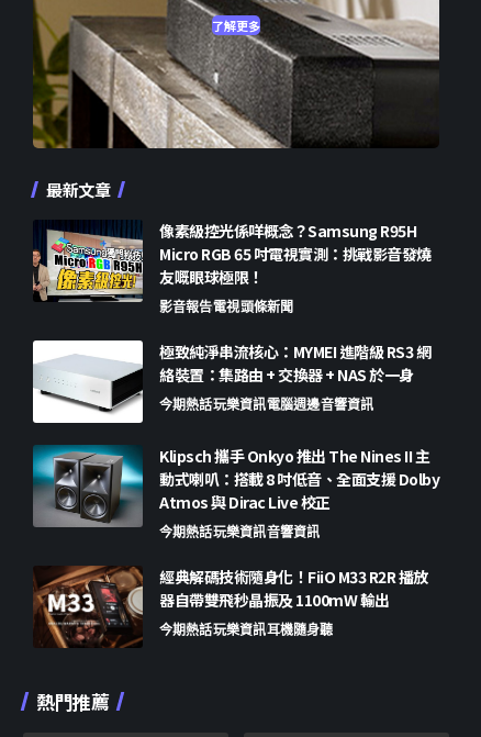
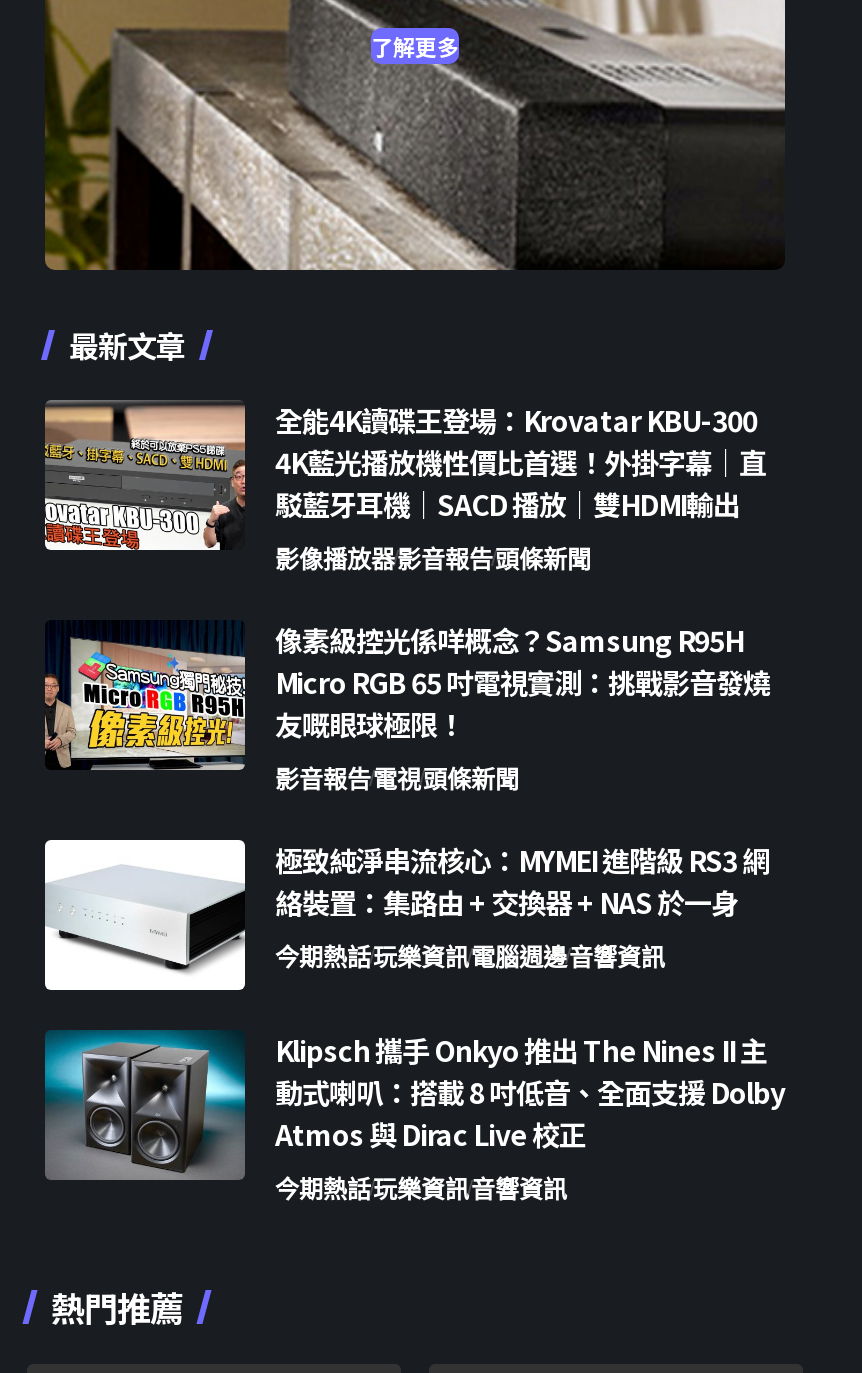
none -> [43,399,766,575] [image] | 全能4K讀碟王登場：Krovatar KBU-300 | 4K藍光播放機性價比首選！外掛字幕｜直 | 駁藍牙耳機｜SACD 播放｜雙HDMI輸出 | 影像播放器影音報告頭條新聞
moved [31,219,439,541] -> [41,618,785,1205]: [image] | 像素級控光係咩概念？Samsung R95H | Micro RGB 65 吋電視實測：挑戰影音發燒 | ... | Atmos 與 Dirac Live 校正 | 今期熱話玩樂資訊音響資訊
[34,565,428,648] [image] | 經典解碼技術隨身化！FiiO M33 R2R 播放 | 器自帶雙飛秒晶振及 1100mW 輸出 | 今期熱話玩樂資訊耳機隨身聽 -> none

